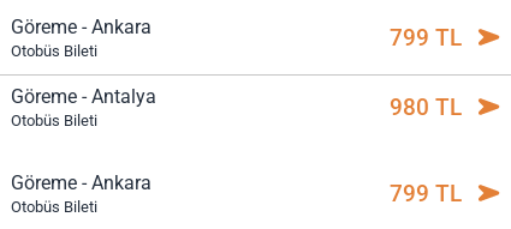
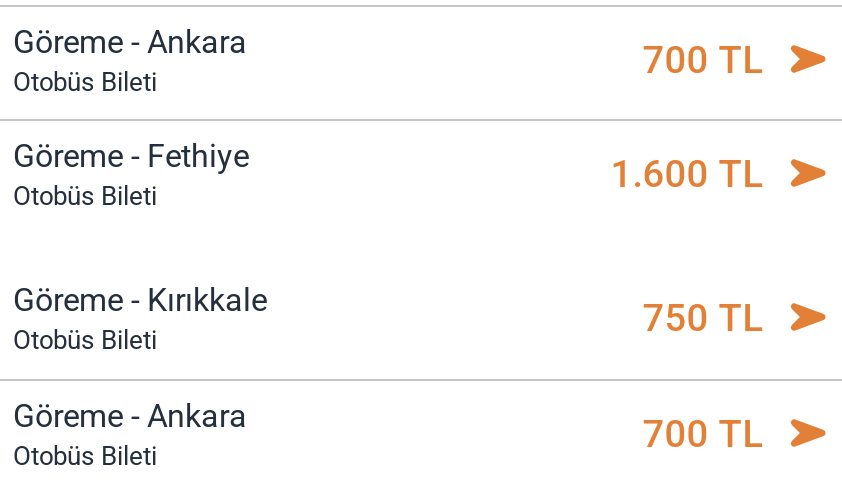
[389,24,461,52] 799 TL -> [642,37,762,83] 700 TL
[11,85,156,108] Göreme - Antalya -> [13,138,249,176] Göreme - Fethiye
[389,93,461,121] 980 TL -> [13,152,762,356] 1.600 TL | Göreme - Kırıkkale | Otobüs Bileti | 750 TL
[389,180,461,208] 799 TL -> [642,411,762,457] 700 TL

